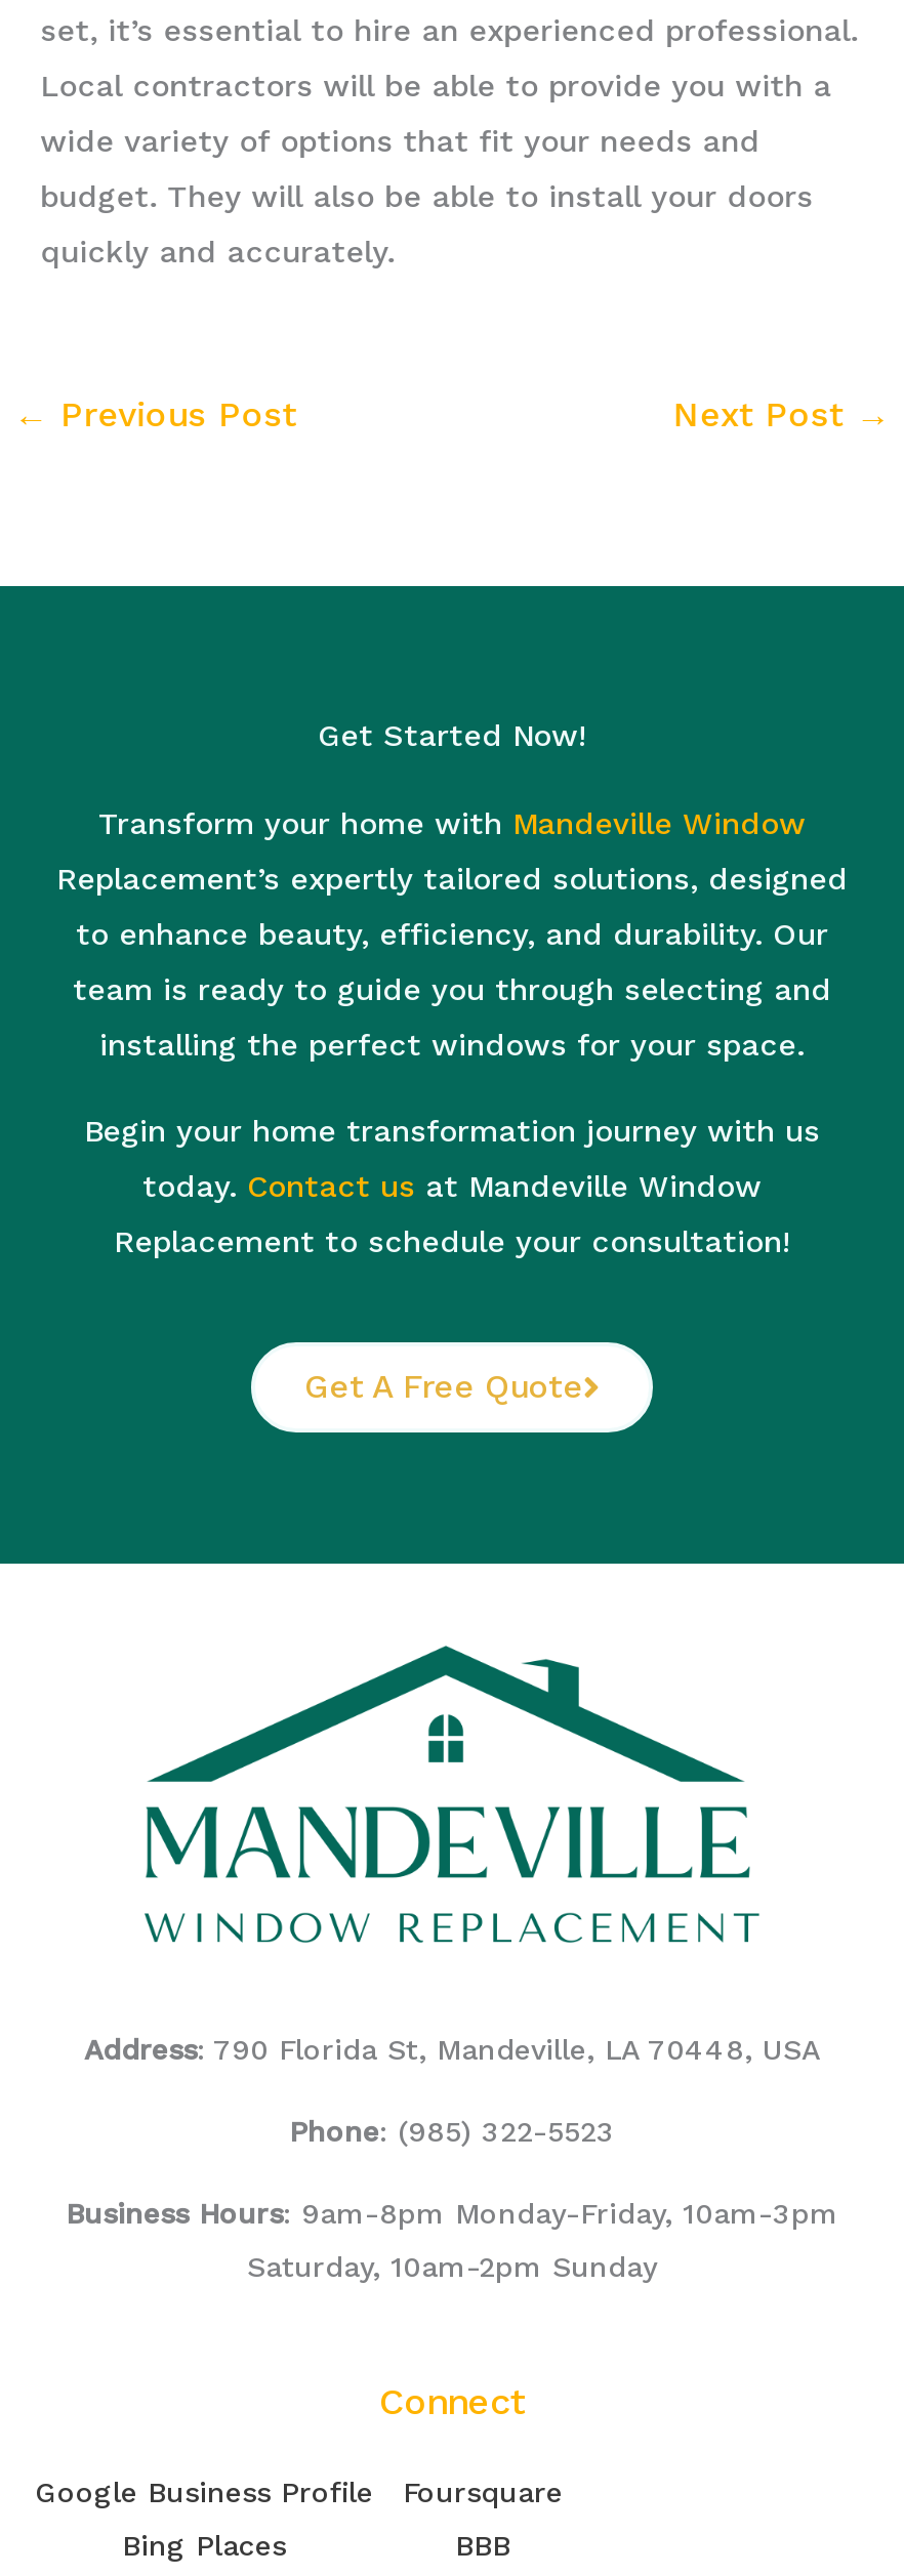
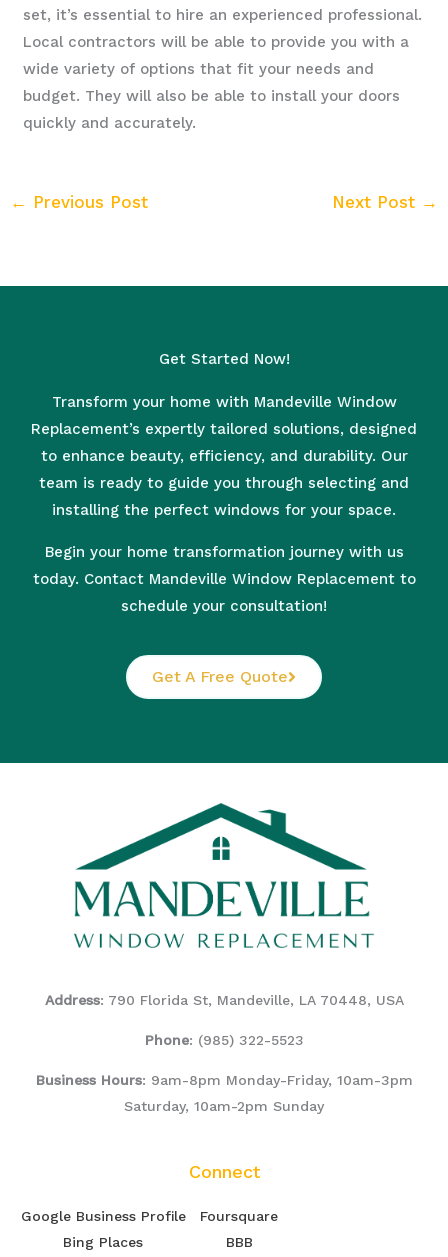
[142,1168,762,1205] today. Contact us at Mandeville Window -> [32,570,415,588] today. Contact Mandeville Window Replacement to
[114,1223,790,1260] Replacement to schedule your consultation! -> [121,597,327,615] schedule your consultation!

